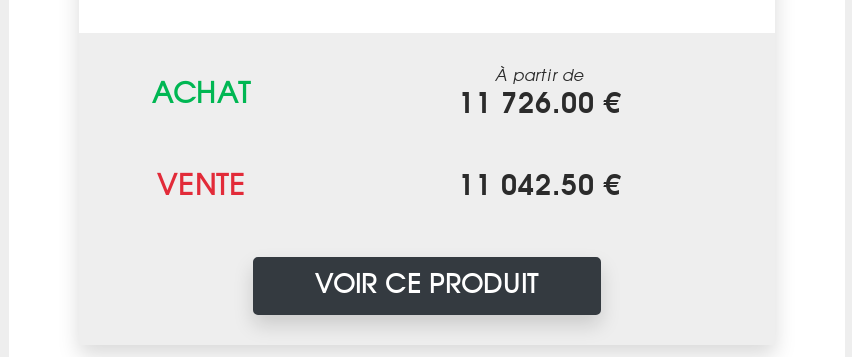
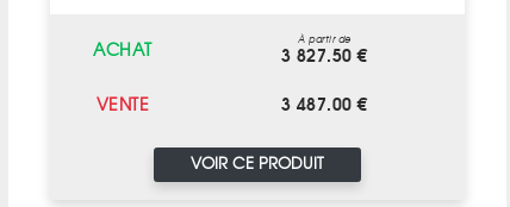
[458,86,621,122] 11 726.00 € -> [281,46,368,67] 3 827.50 €
[458,168,621,204] 11 042.50 € -> [281,94,368,116] 3 487.00 €

